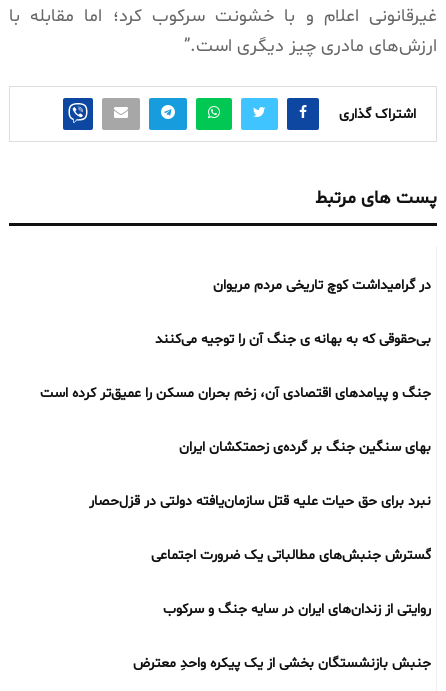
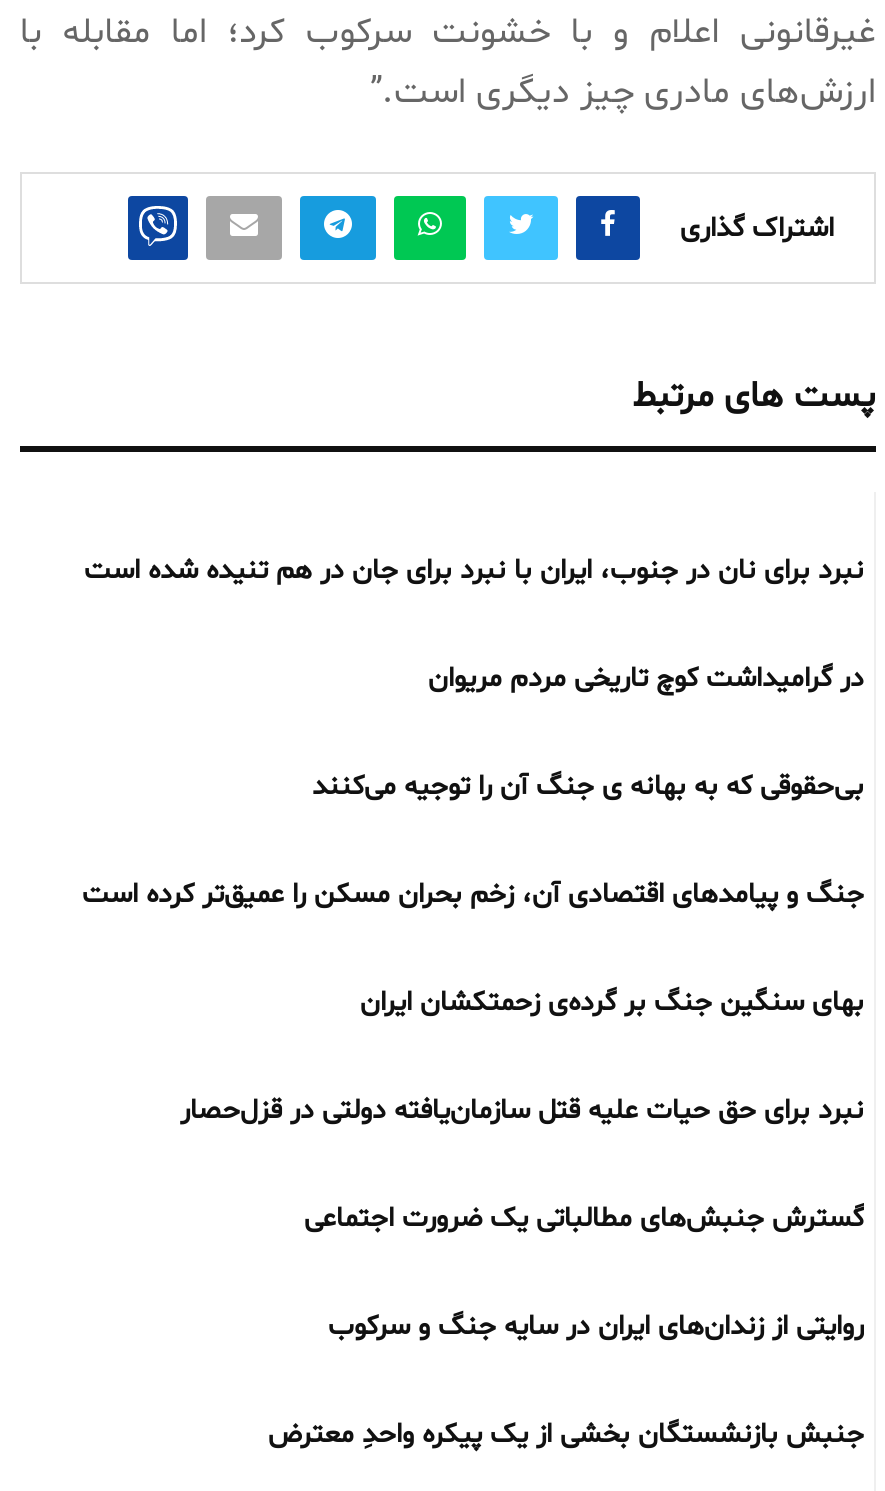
none -> [84,552,864,590] نبرد برای نان در جنوب، ایران با نبرد برای جان در هم تنیده شده است

